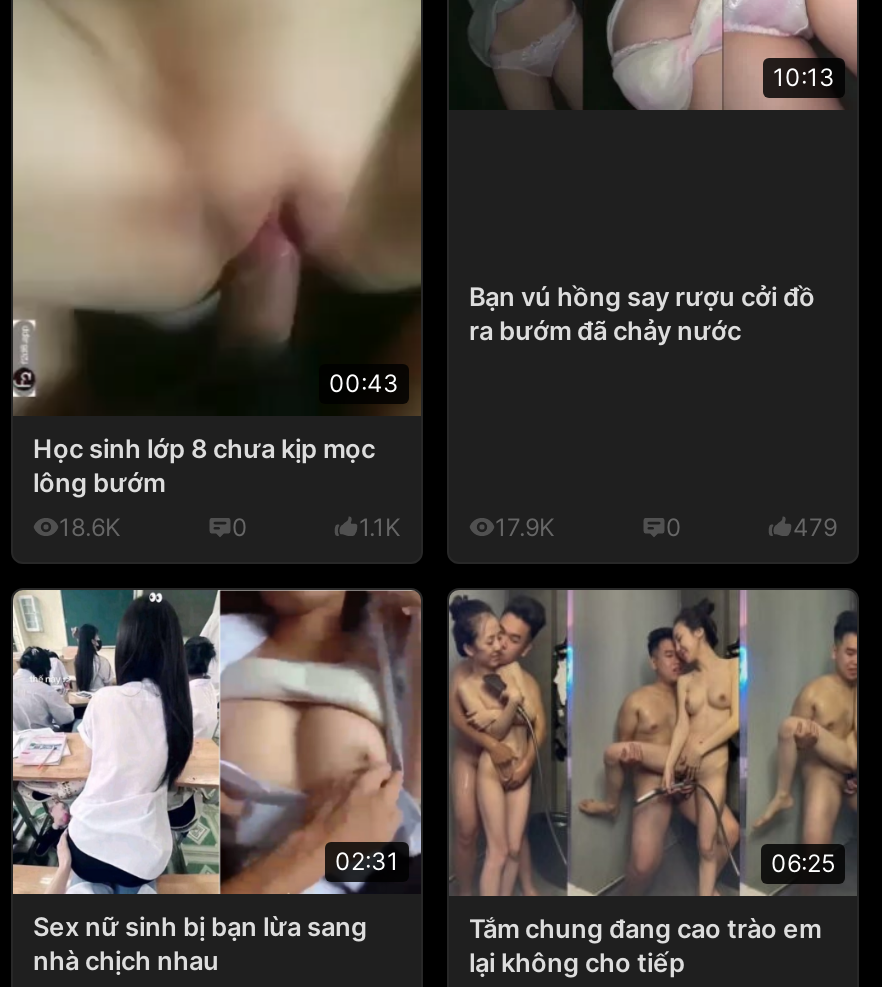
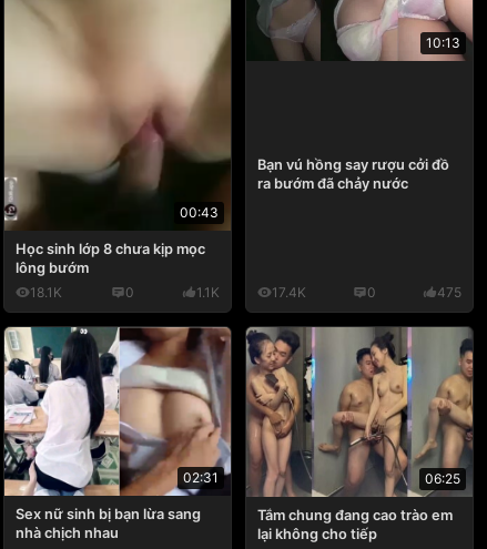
[59,513,121,543] 18.6K -> [30,284,62,301] 18.1K
[495,513,555,543] 17.9K -> [272,284,306,301] 17.4K
[793,513,837,543] 479 -> [437,284,461,301] 475

